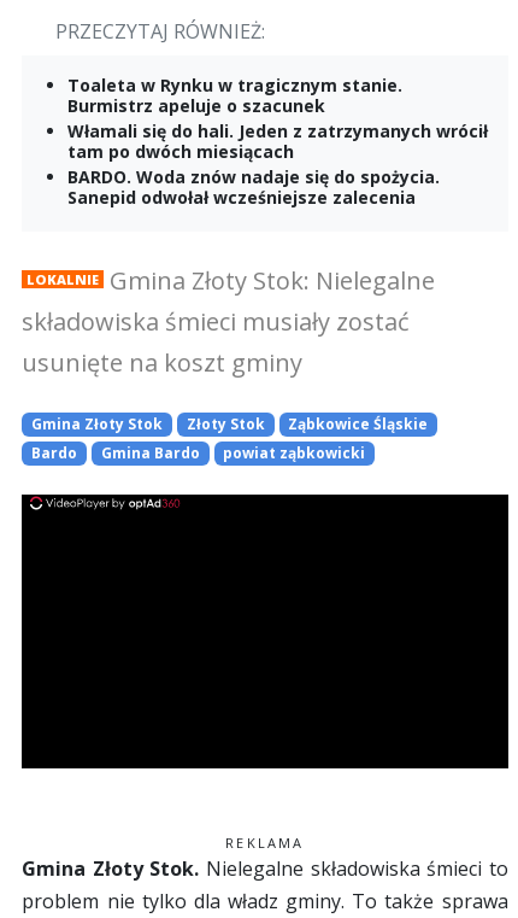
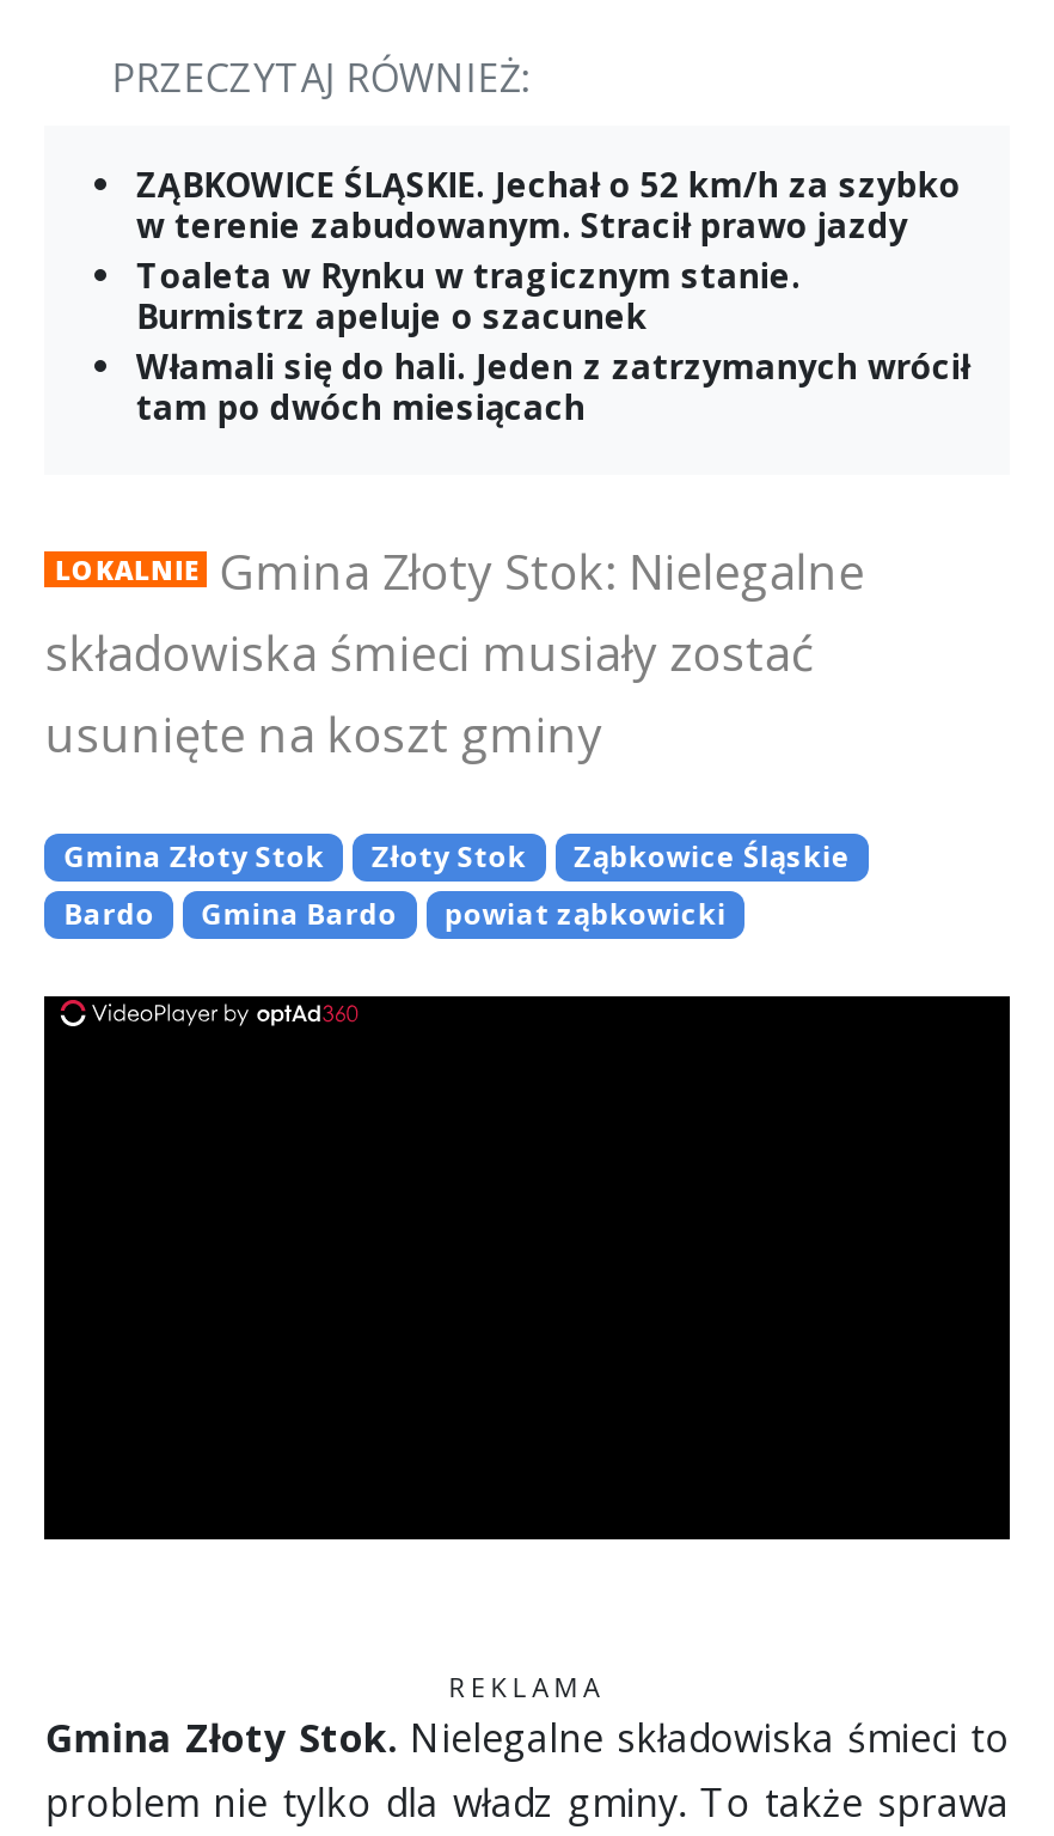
none -> [136,161,961,247] ZĄBKOWICE ŚLĄSKIE. Jechał o 52 km/h za szybko | w terenie zabudowanym. Stracił prawo jazdy
moved [68,73,488,163] -> [136,252,970,429]: Toaleta w Rynku w tragicznym stanie. | Burmistrz apeluje o szacunek | Włamali się do hali. Jeden z zatrzymanych wrócił | tam po dwóch miesiącach
[68,165,440,208] BARDO. Woda znów nadaje się do spożycia. | Sanepid odwołał wcześniejsze zalecenia -> none

